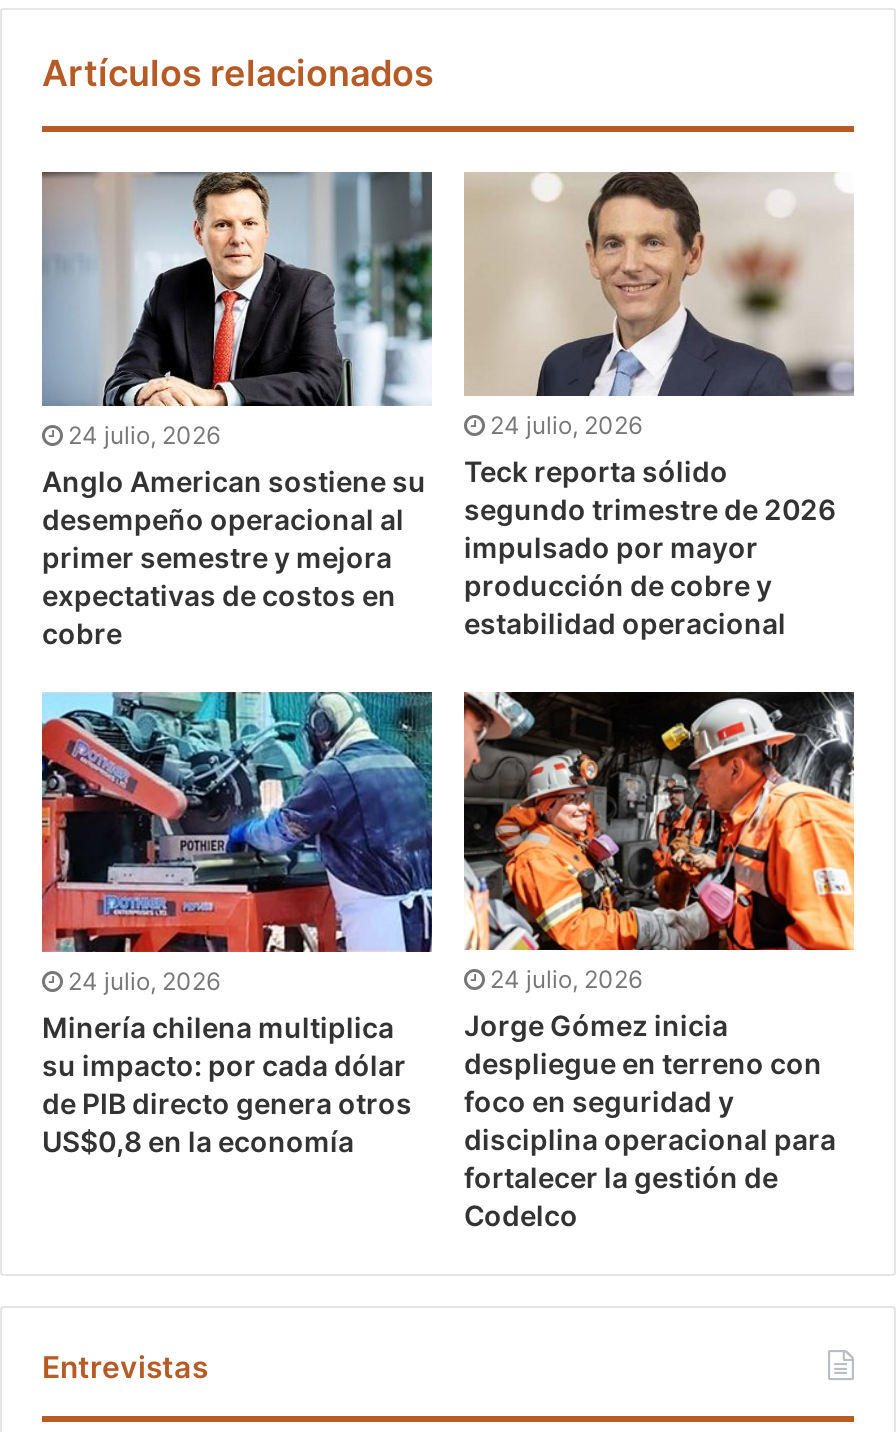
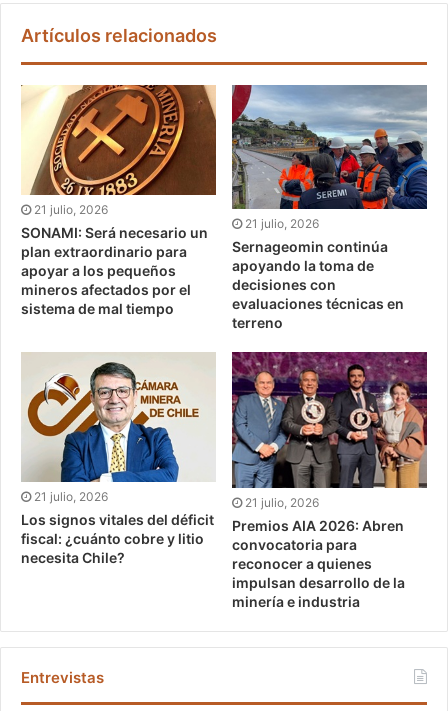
[40,170,434,650] [image] | 24 julio, 2026 | Anglo American sostiene su | desempeño operacional al | primer semestre y mejora | expectativas de costos en | cobre -> [21,84,217,317] [image] | 21 julio, 2026 | SONAMI: Será necesario un | plan extraordinario para | apoyar a los pequeños | mineros afectados por el | sistema de mal tiempo
[464,170,854,641] [image] | 24 julio, 2026 | Teck reporta sólido | segundo trimestre de 2026 | impulsado por mayor | producción de cobre y | estabilidad operacional -> [231,84,428,331] [image] | 21 julio, 2026 | Sernageomin continúa | apoyando la toma de | decisiones con | evaluaciones técnicas en | terreno
[40,690,434,1158] [image] | 24 julio, 2026 | Minería chilena multiplica | su impacto: por cada dólar | de PIB directo genera otros | US$0,8 en la economía -> [21,345,216,566] [image] | 21 julio, 2026 | Los signos vitales del déficit | fiscal: ¿cuánto cobre y litio | necesita Chile?
[462,690,856,1233] [image] | 24 julio, 2026 | Jorge Gómez inicia | despliegue en terreno con | foco en seguridad y | disciplina operacional para | fortalecer la gestión de | Codelco -> [231,345,428,610] [image] | 21 julio, 2026 | Premios AIA 2026: Abren | convocatoria para | reconocer a quienes | impulsan desarrollo de la | minería e industria

